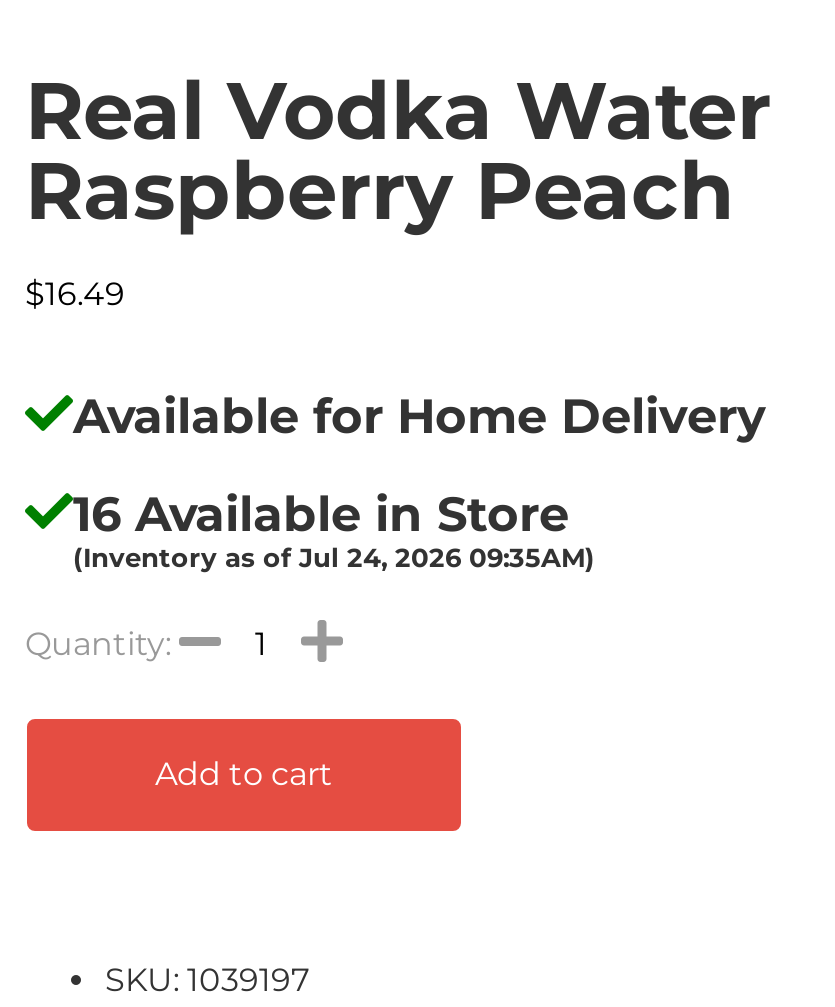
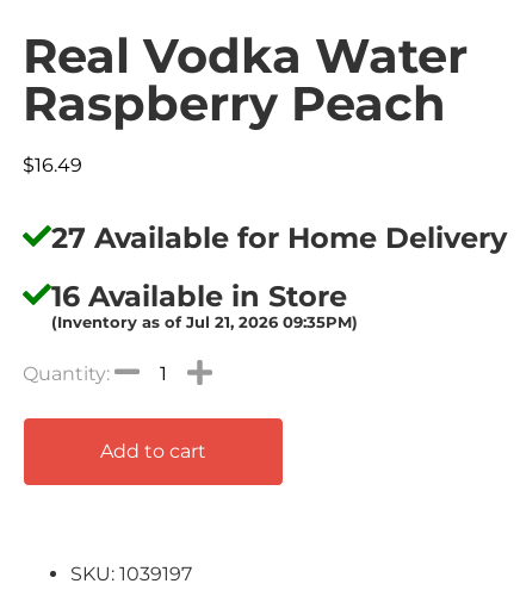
[73,387,765,445] Available for Home Delivery -> [51,221,507,255] 27 Available for Home Delivery
[73,543,595,573] (Inventory as of Jul 24, 2026 09:35AM) -> [51,314,358,332] (Inventory as of Jul 21, 2026 09:35PM)

